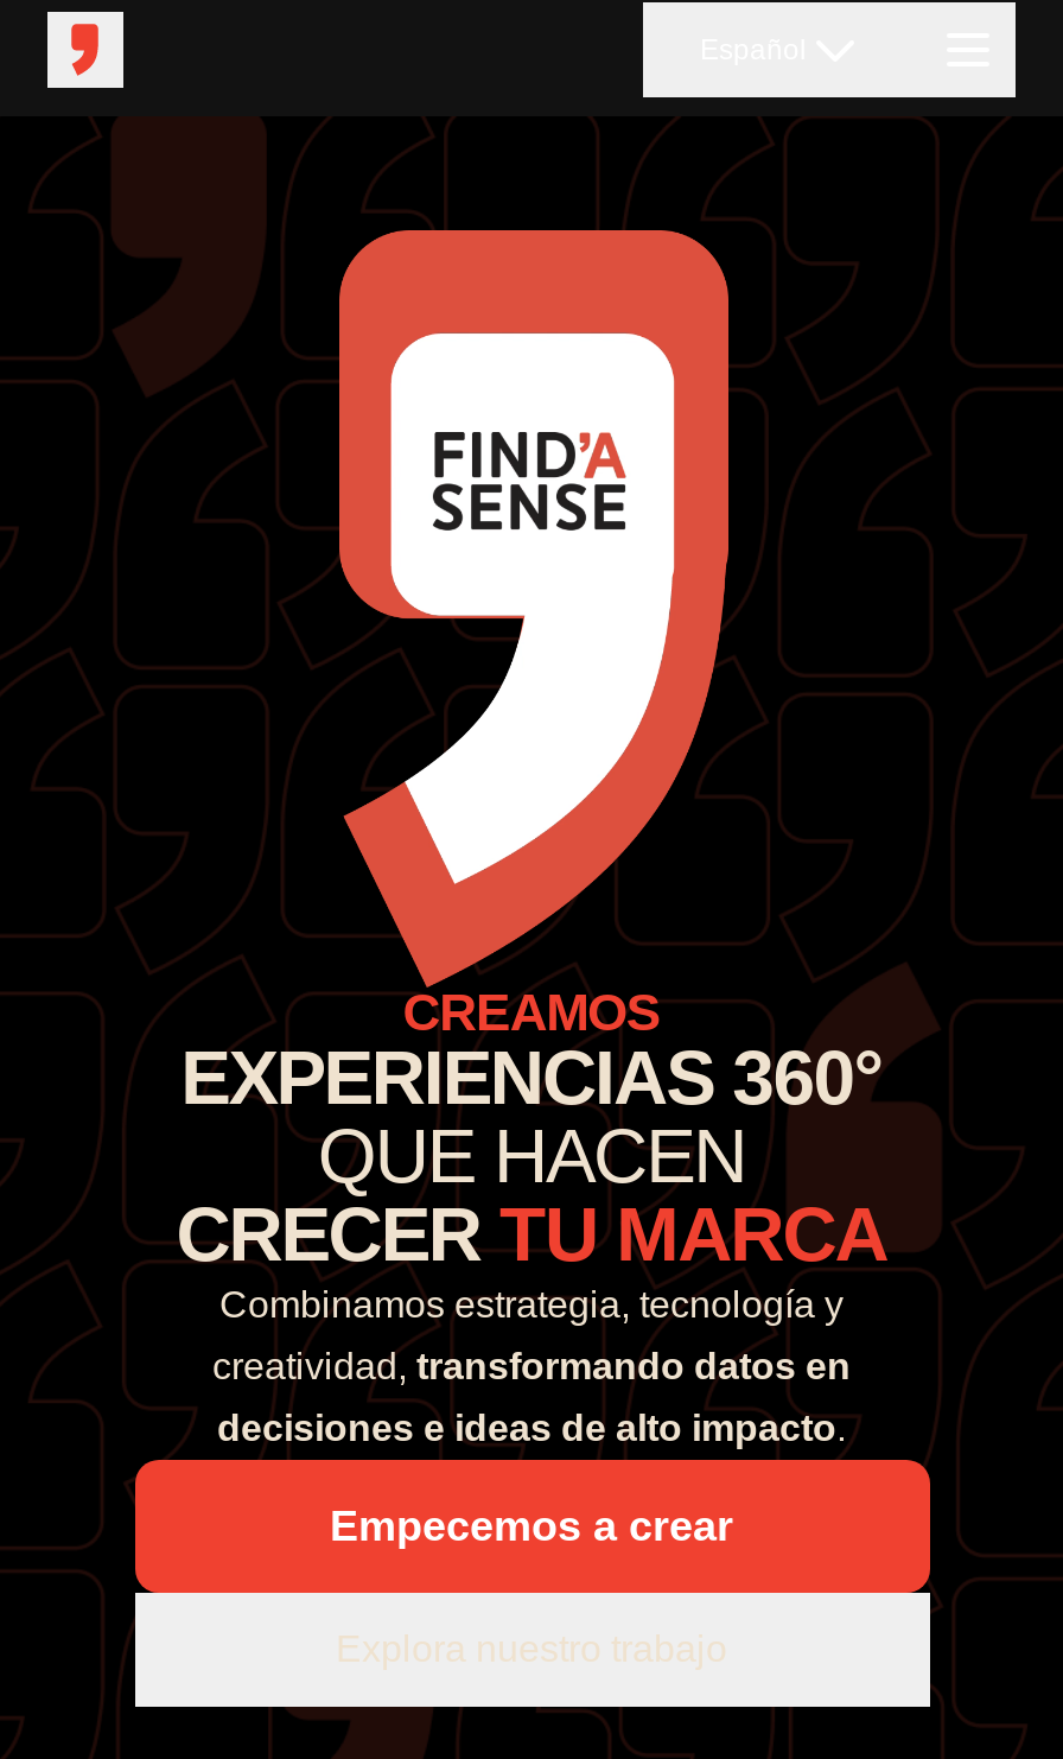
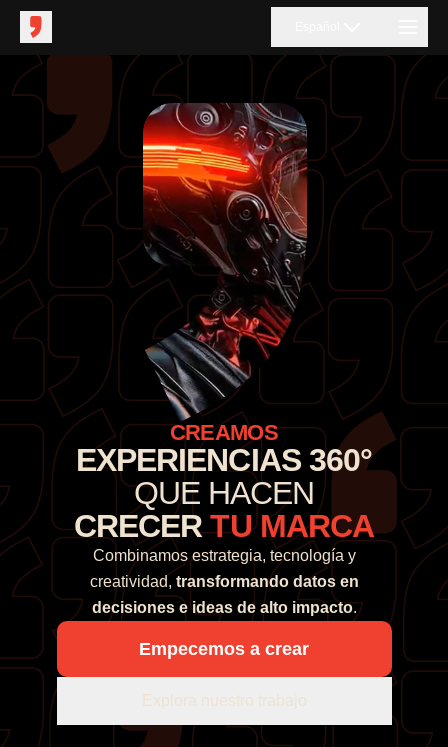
[337,228,731,978] [image] -> [142,102,307,418] [image]

